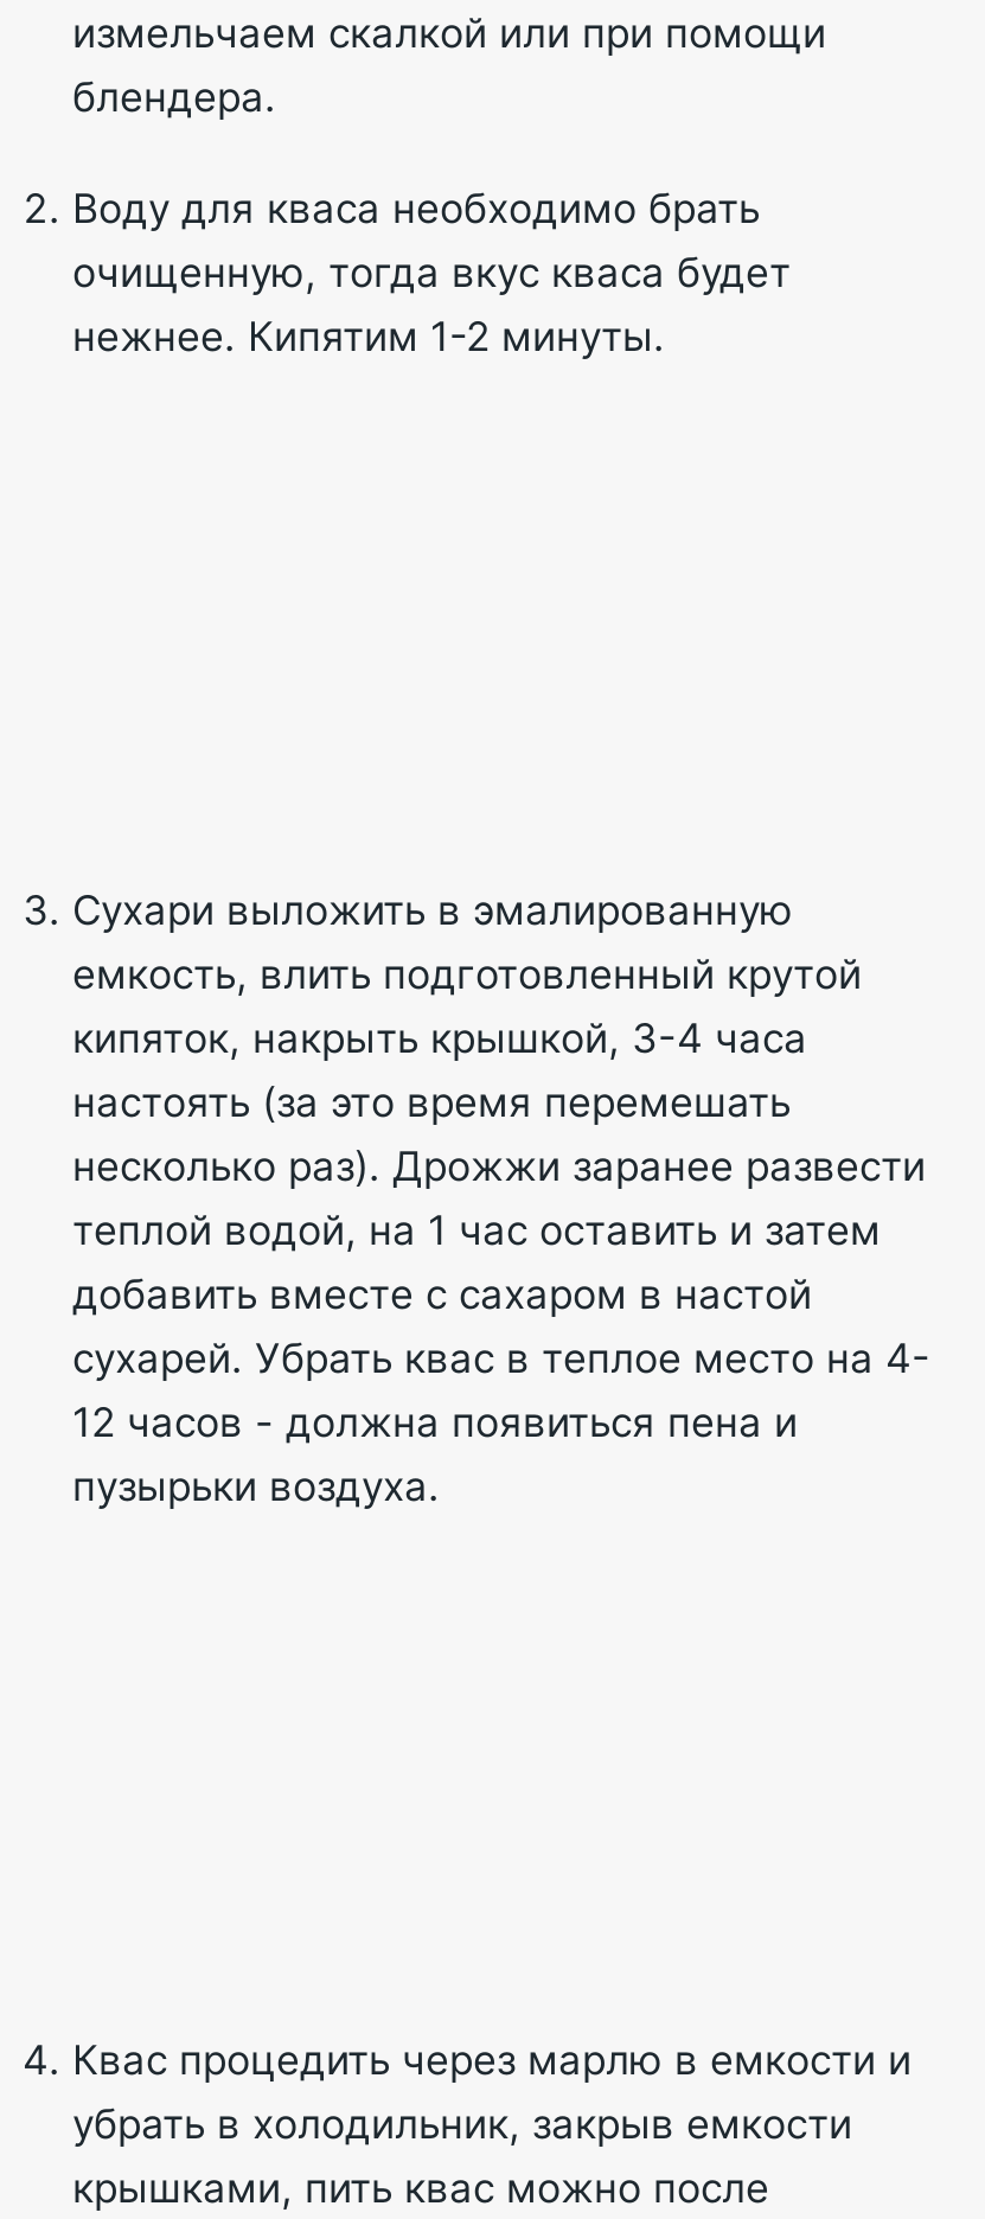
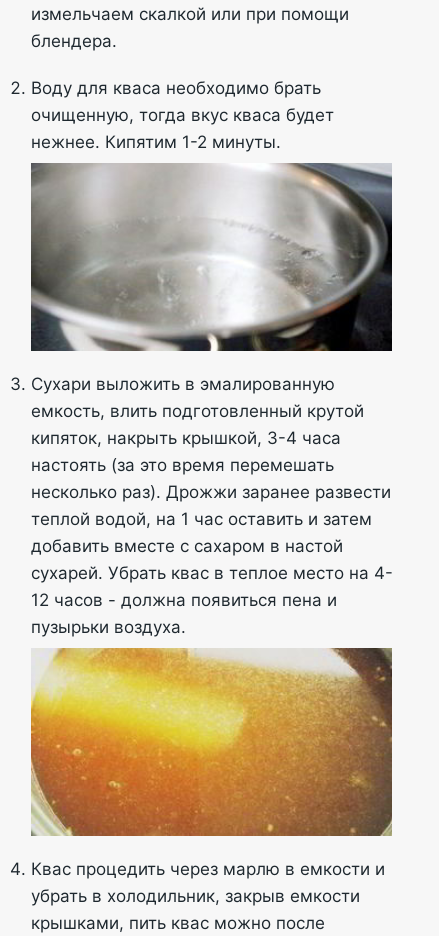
none -> [30,162,393,352] [image]
none -> [30,647,393,837] [image]

